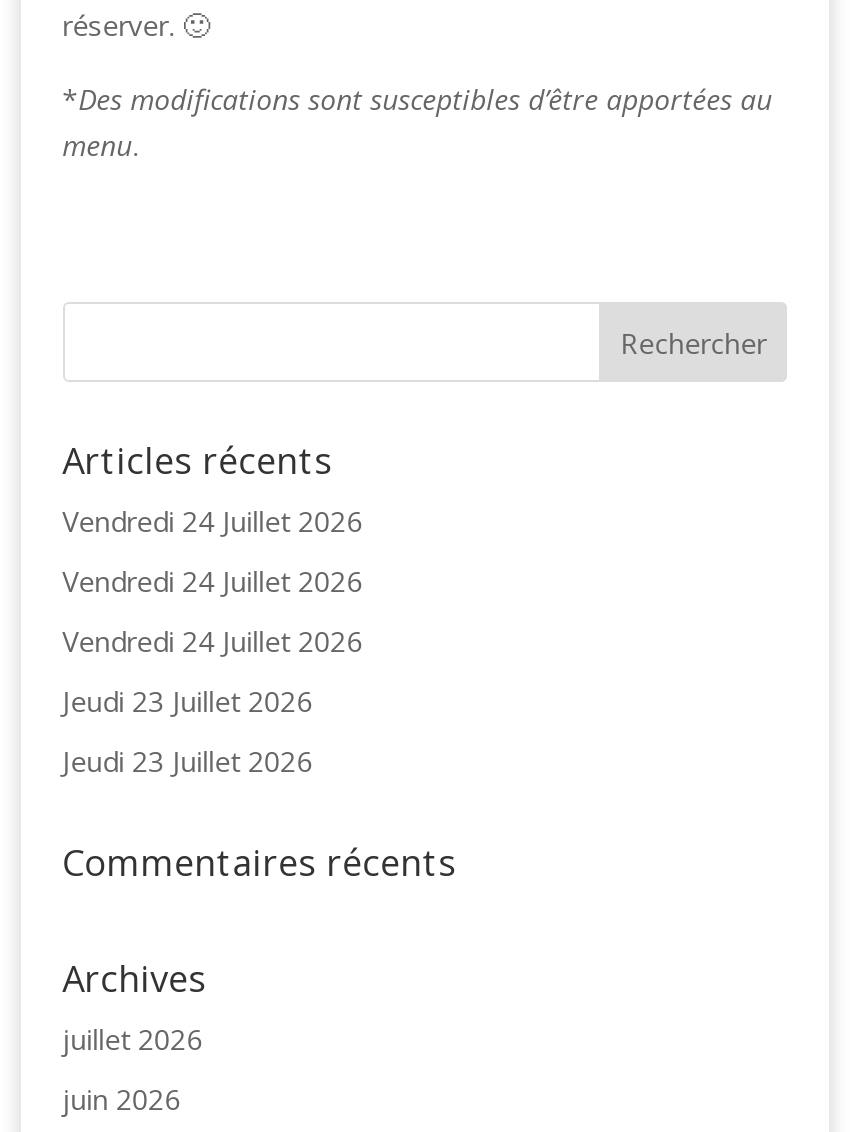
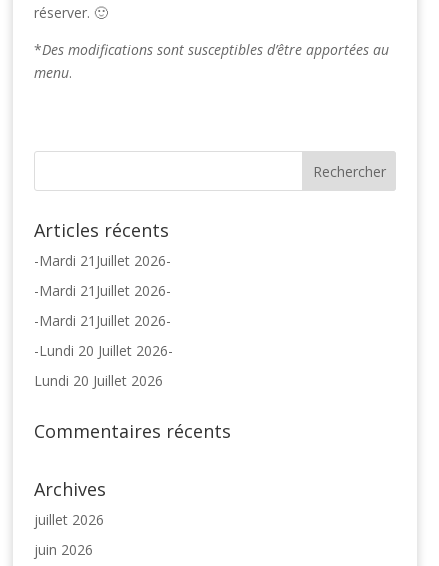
[62,502,362,540] Vendredi 24 Juillet 2026 -> [34,251,171,270] -Mardi 21Juillet 2026-
[62,562,362,600] Vendredi 24 Juillet 2026 -> [34,281,171,300] -Mardi 21Juillet 2026-
[62,622,362,660] Vendredi 24 Juillet 2026 -> [34,311,171,330] -Mardi 21Juillet 2026-
[62,682,312,720] Jeudi 23 Juillet 2026 -> [34,341,173,360] -Lundi 20 Juillet 2026-
[62,742,312,780] Jeudi 23 Juillet 2026 -> [34,371,163,390] Lundi 20 Juillet 2026

